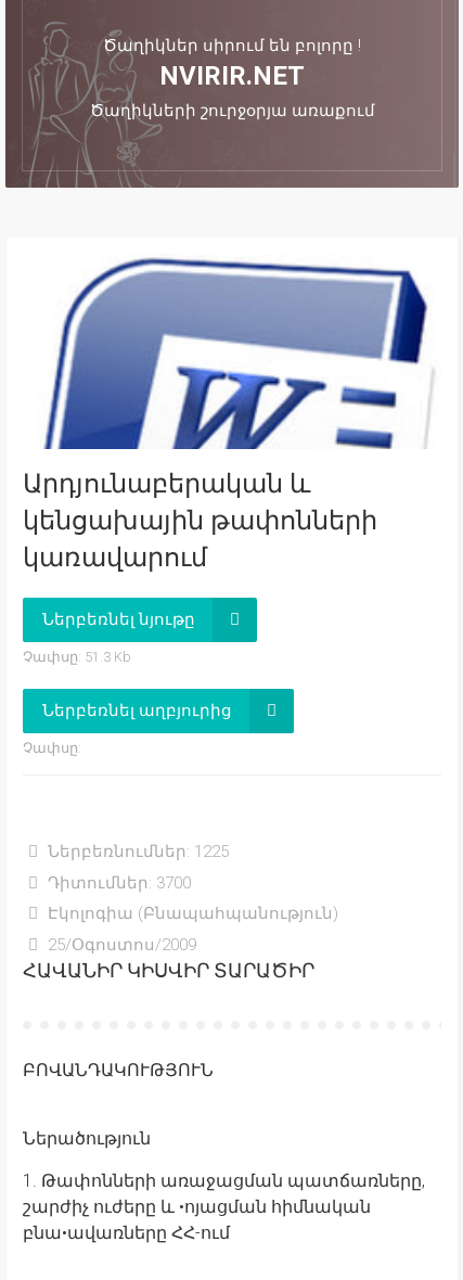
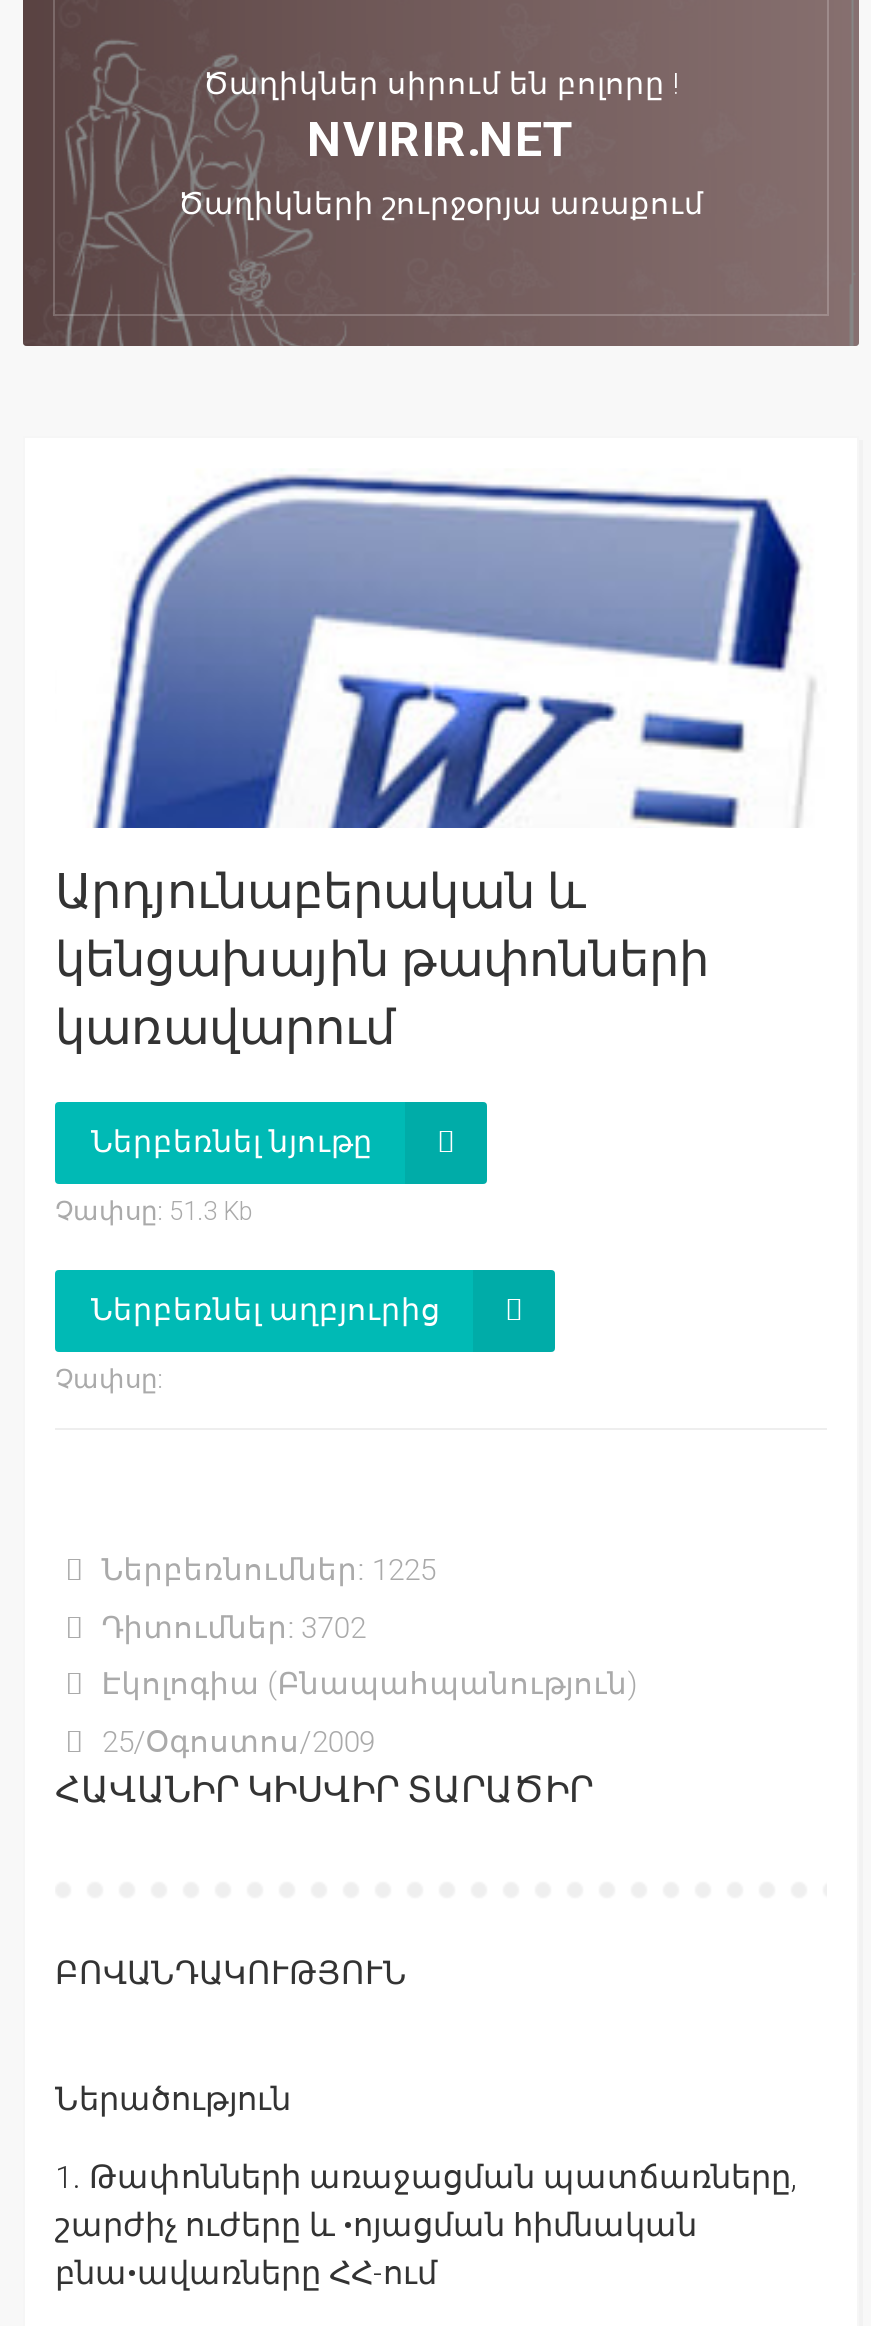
[44,873,191,892] Դիտումներ: 3700 -> [94,1609,366,1645] Դիտումներ: 3702

